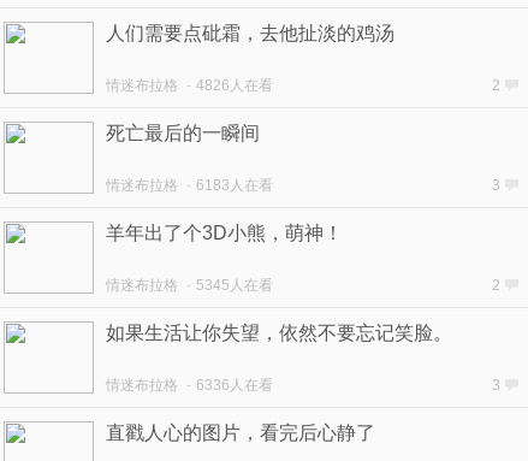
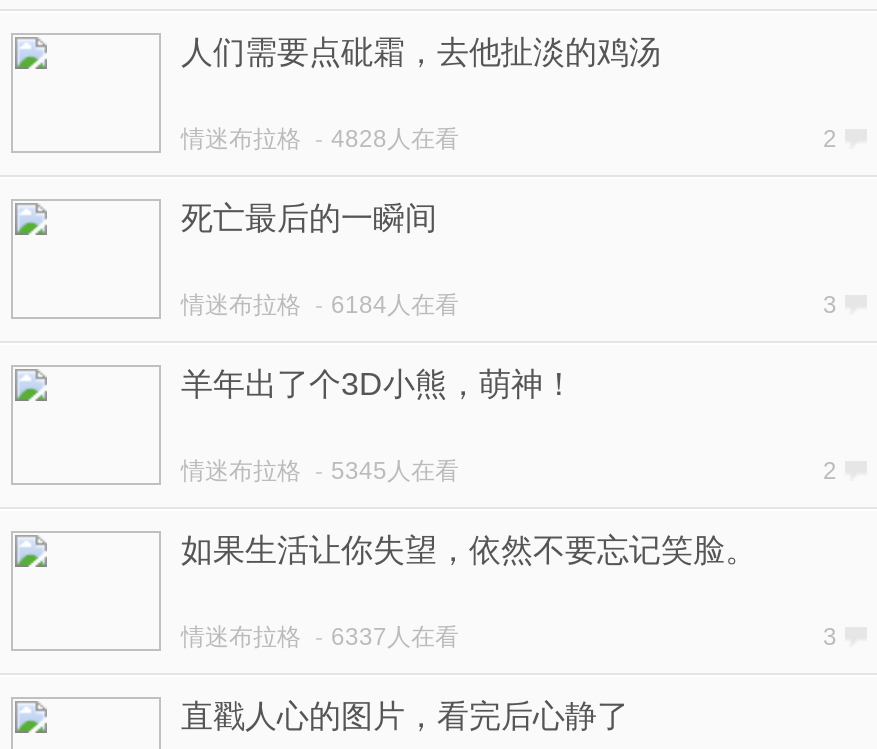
[106,77,273,94] 情迷布拉格 - 4826人在看 -> [181,125,459,153] 情迷布拉格 - 4828人在看
[106,177,273,194] 情迷布拉格 - 6183人在看 -> [181,291,459,319] 情迷布拉格 - 6184人在看
[106,377,273,394] 情迷布拉格 - 6336人在看 -> [181,623,459,651] 情迷布拉格 - 6337人在看

